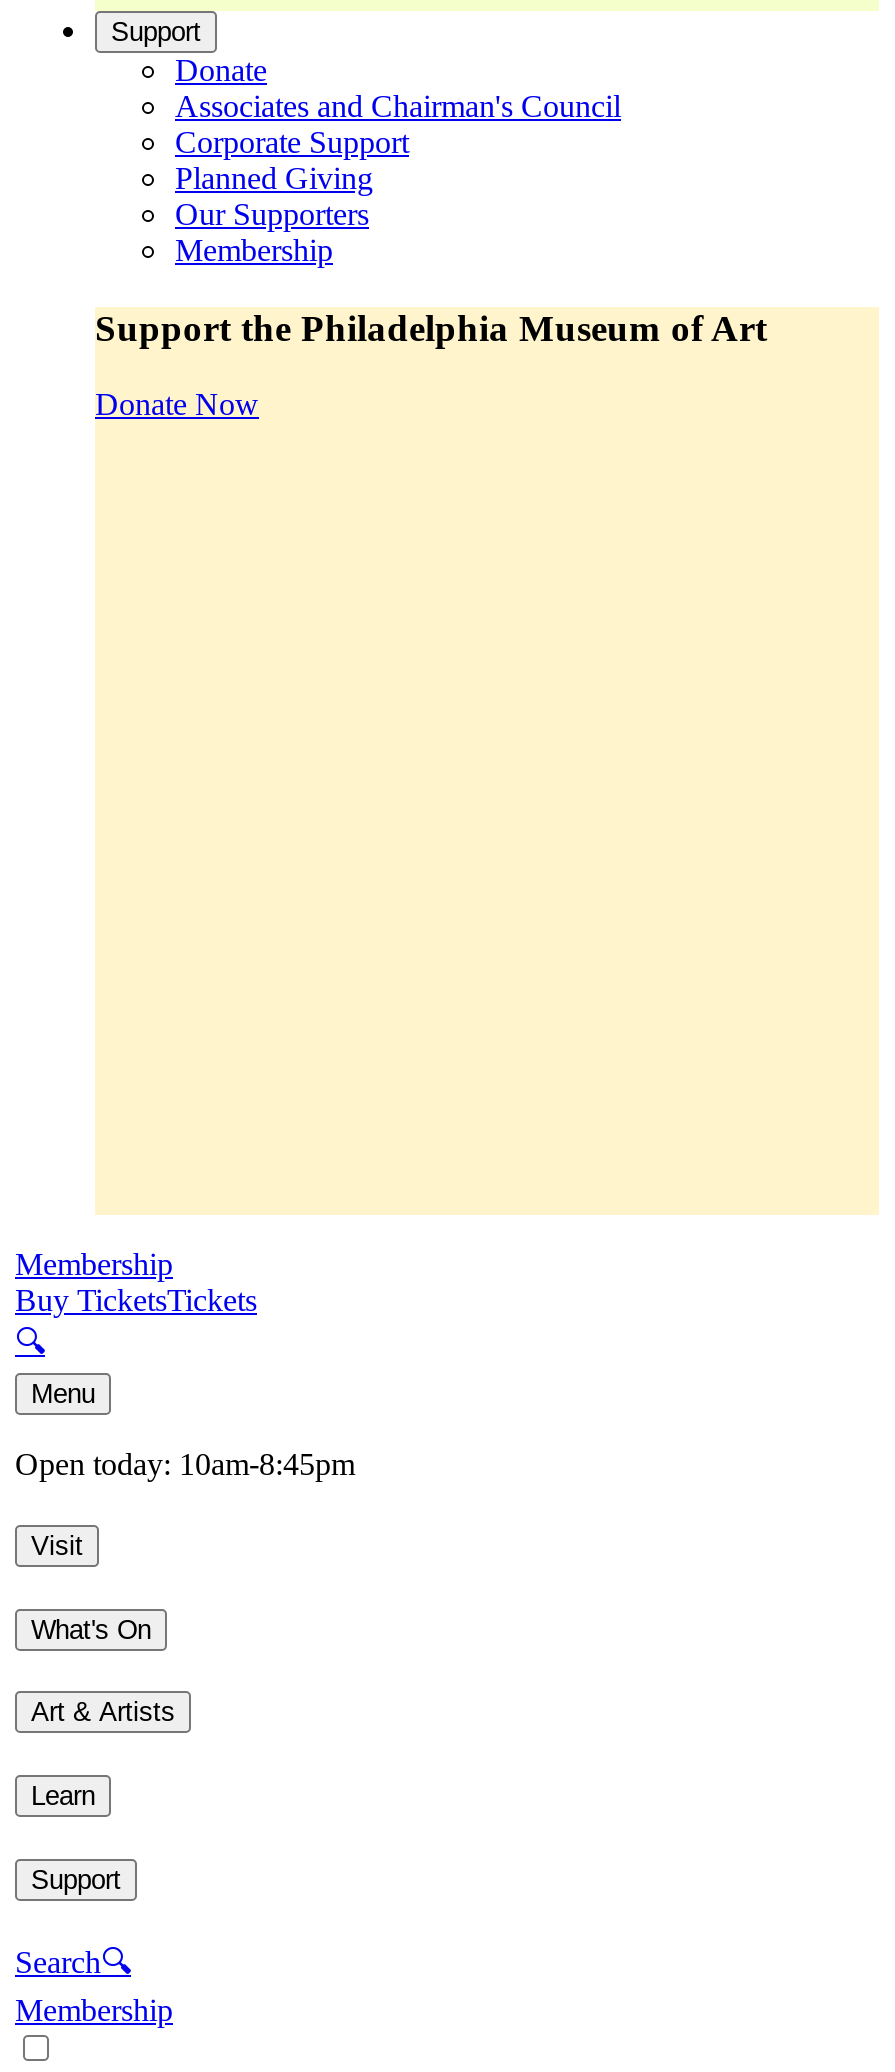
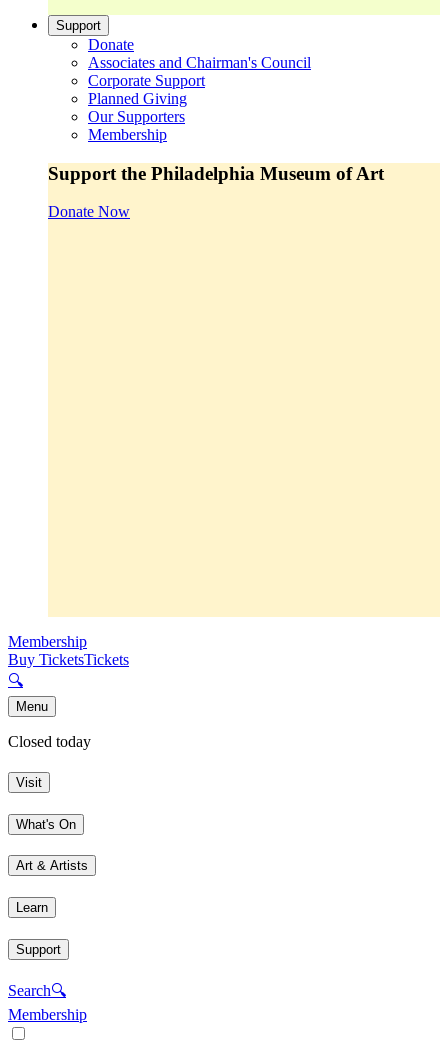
[15,1448,355,1482] Open today: 10am-8:45pm -> [8,733,91,750] Closed today

